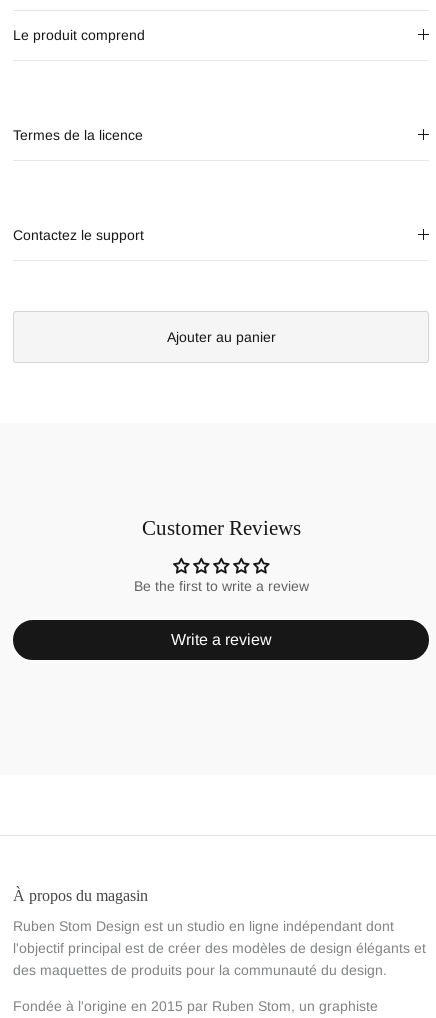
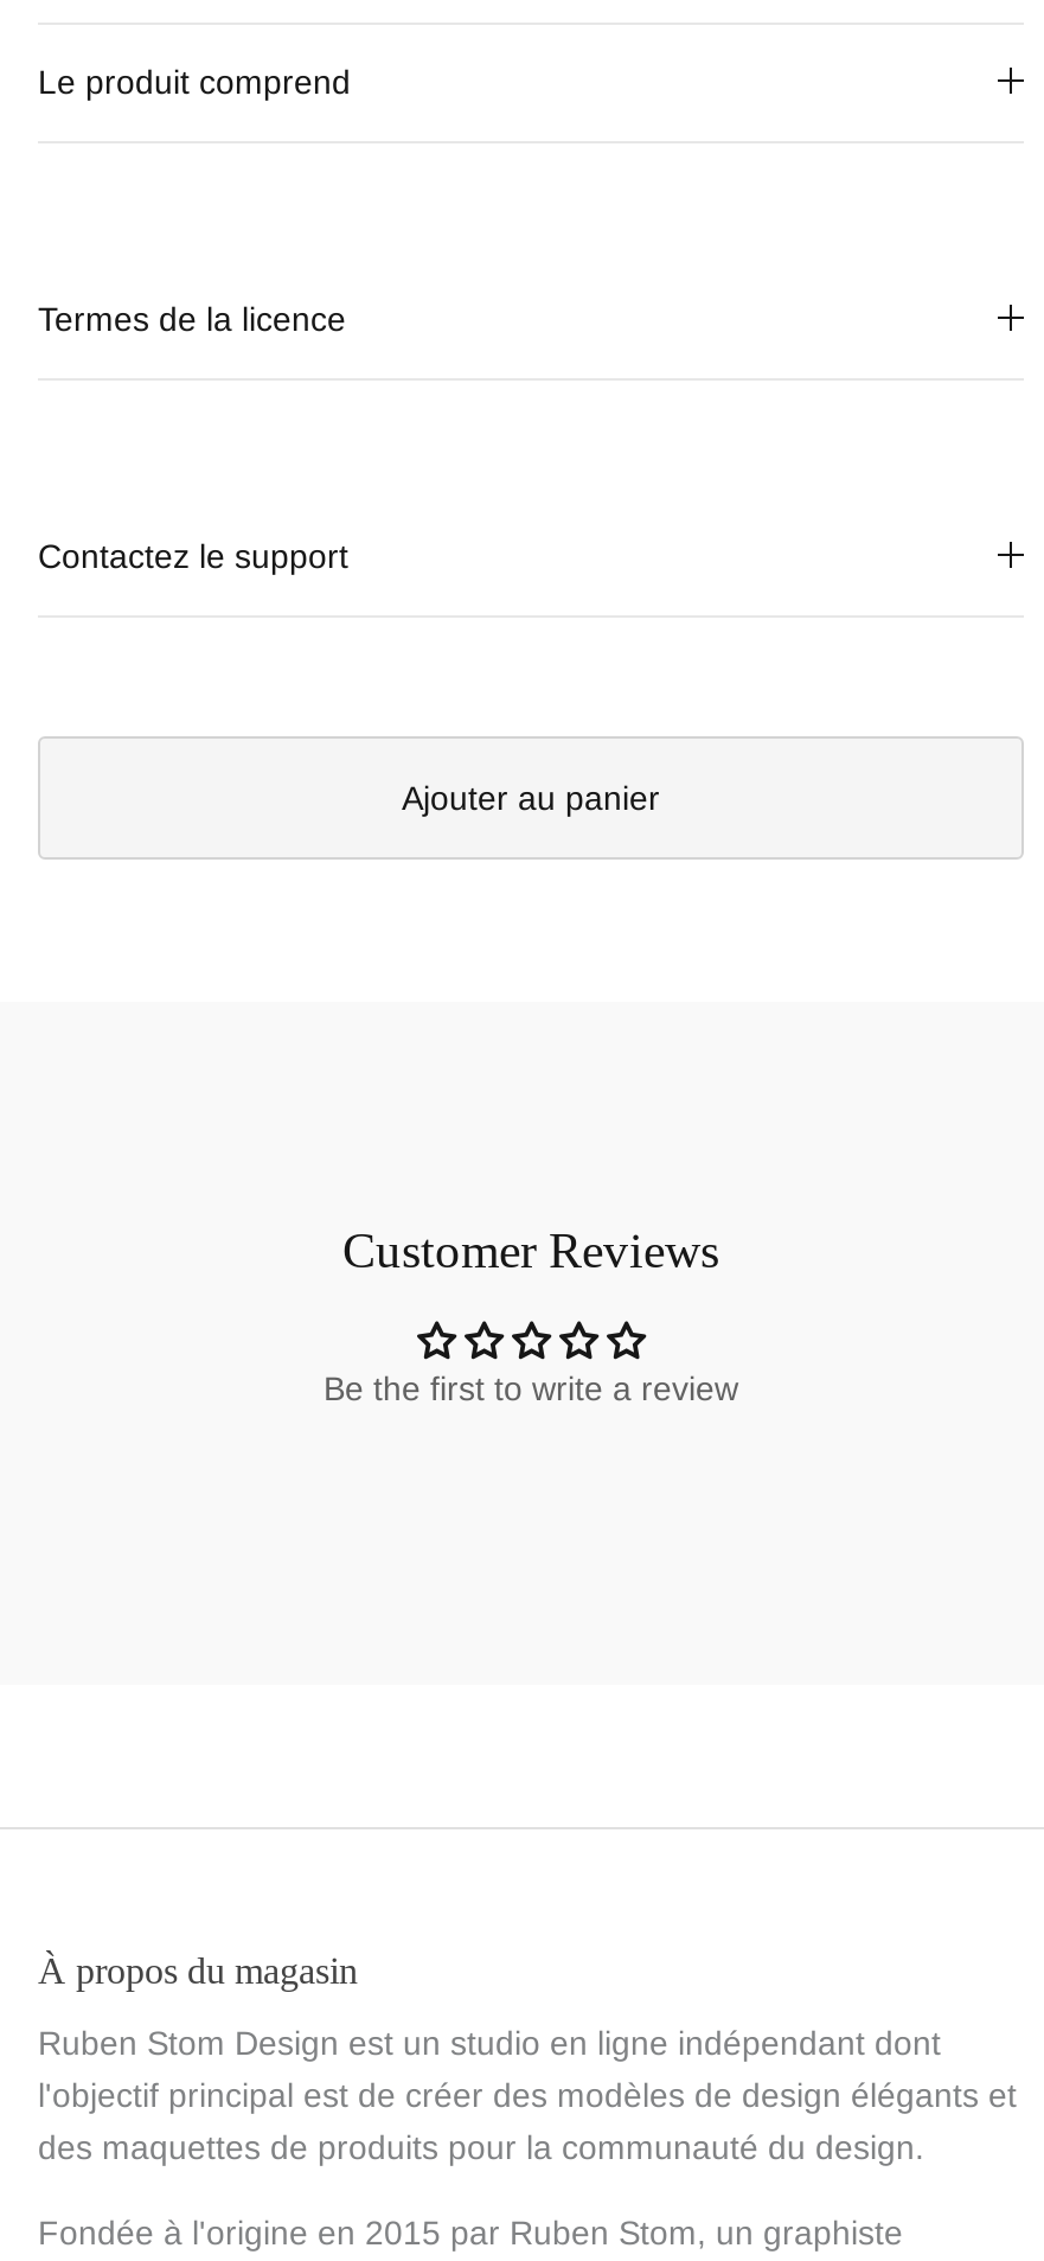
[170,631,271,648] Write a review -> none

